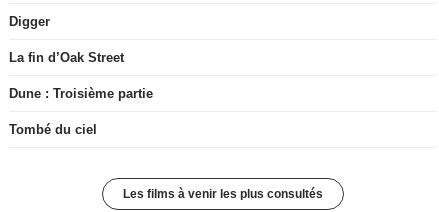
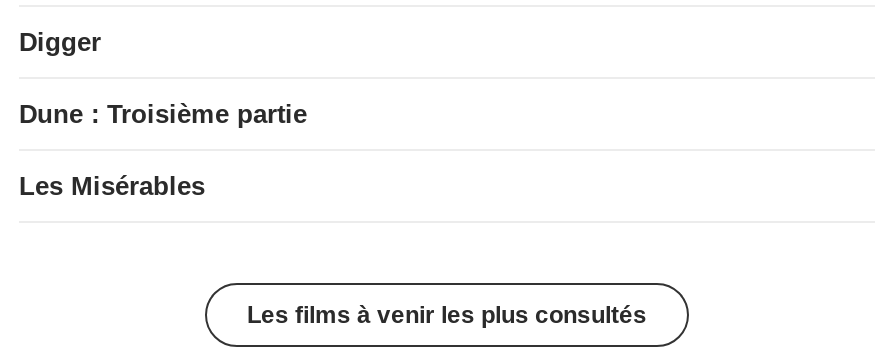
[9,50,124,65] La fin d’Oak Street -> none
[9,122,97,137] Tombé du ciel -> [19,171,205,201] Les Misérables

